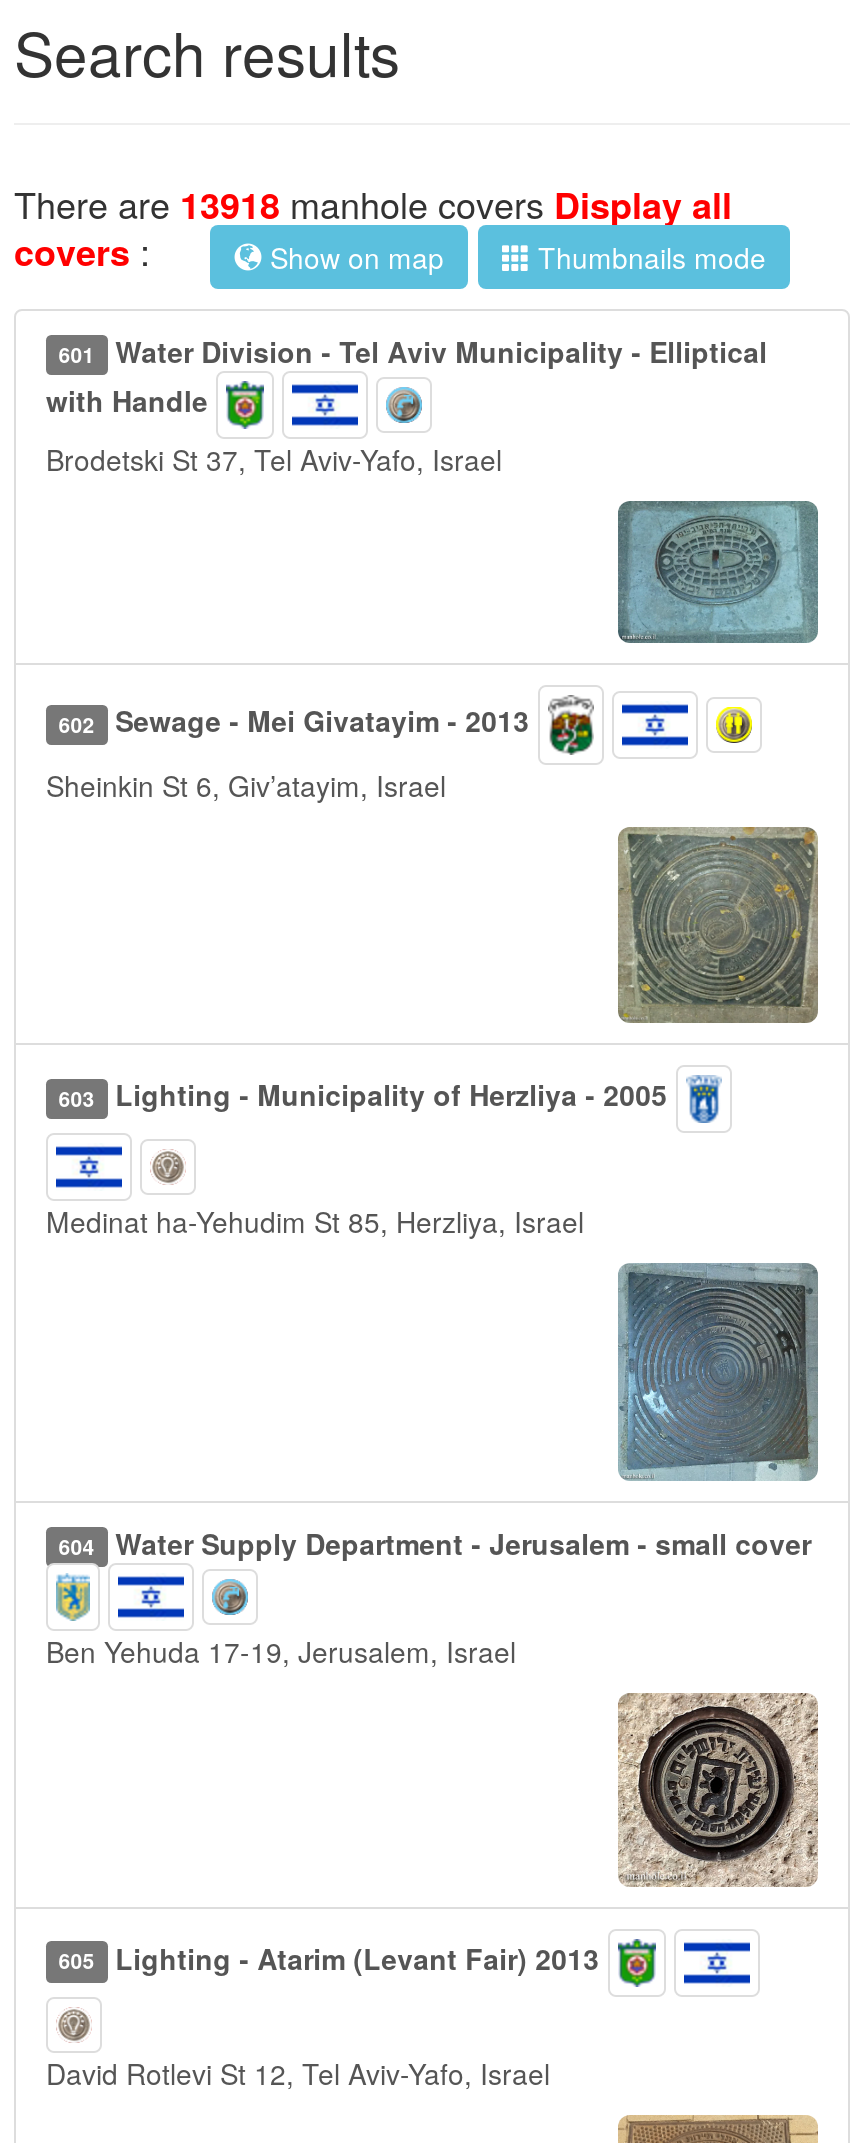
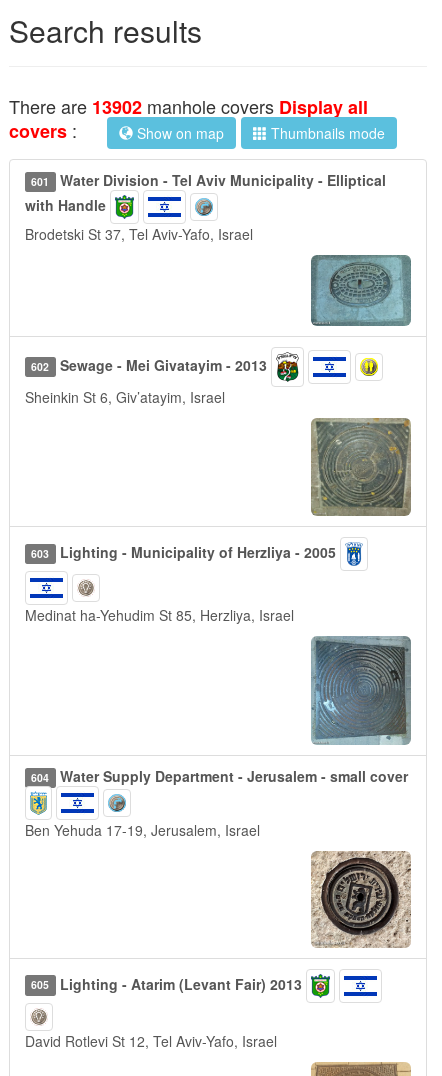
[14,177,732,231] There are 13918 manhole covers Display all -> [9,93,368,120] There are 13902 manhole covers Display all

